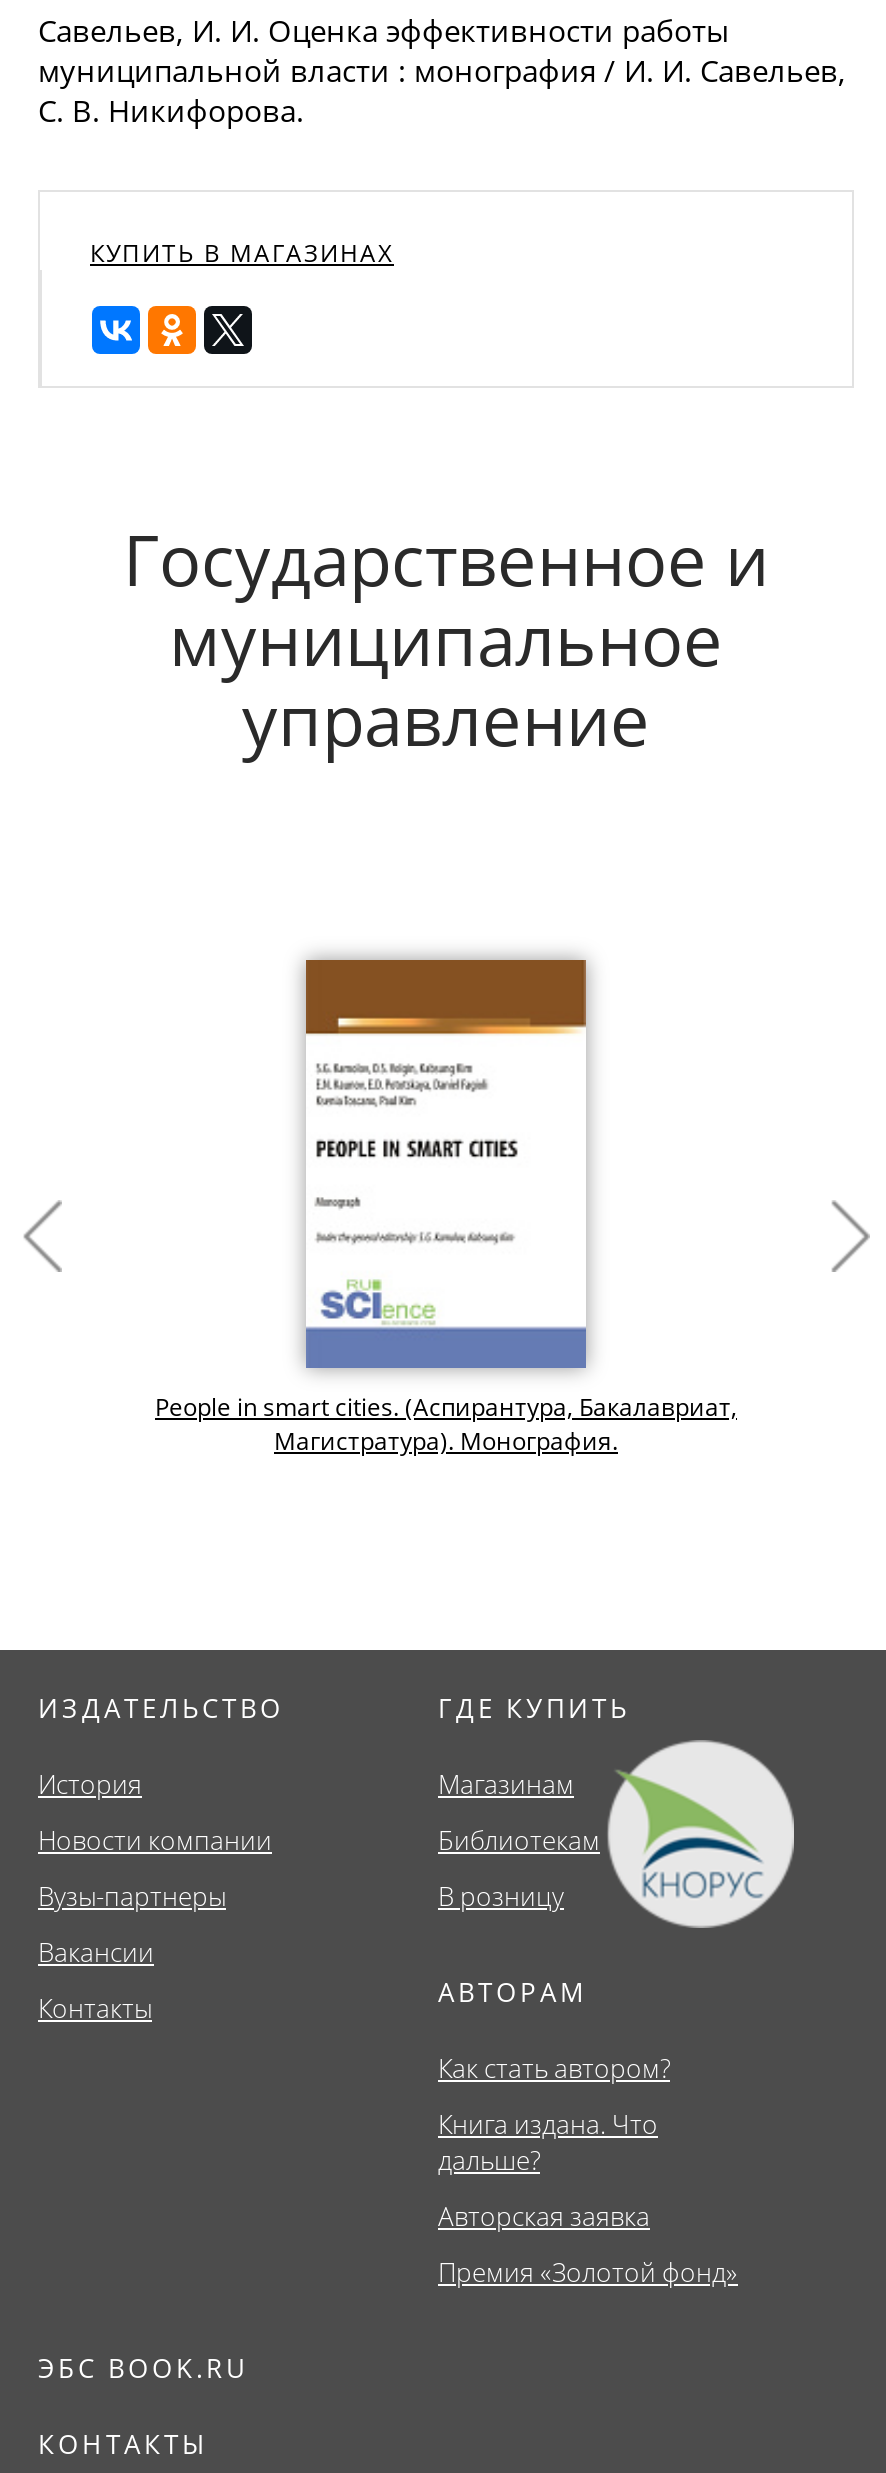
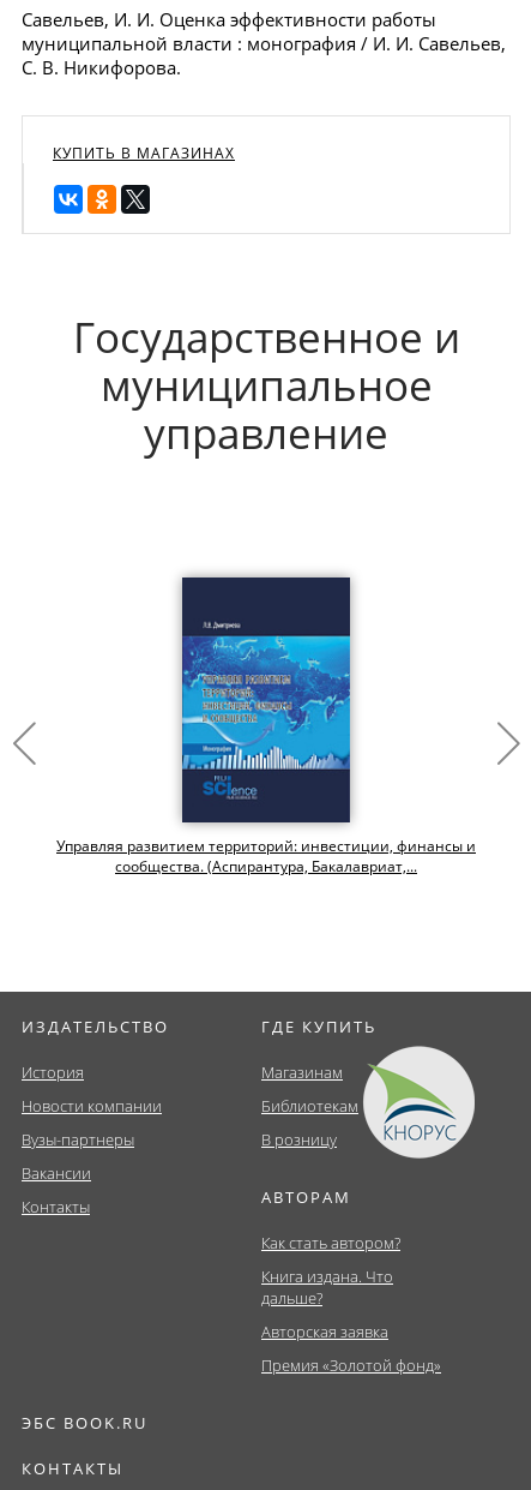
[155,958,737,1458] [image] | People in smart cities. (Аспирантура, Бакалавриат, | Магистратура). Монография. -> [56,576,476,877] [image] | Управляя развитием территорий: инвестиции, финансы и | сообщества. (Аспирантура, Бакалавриат,...

